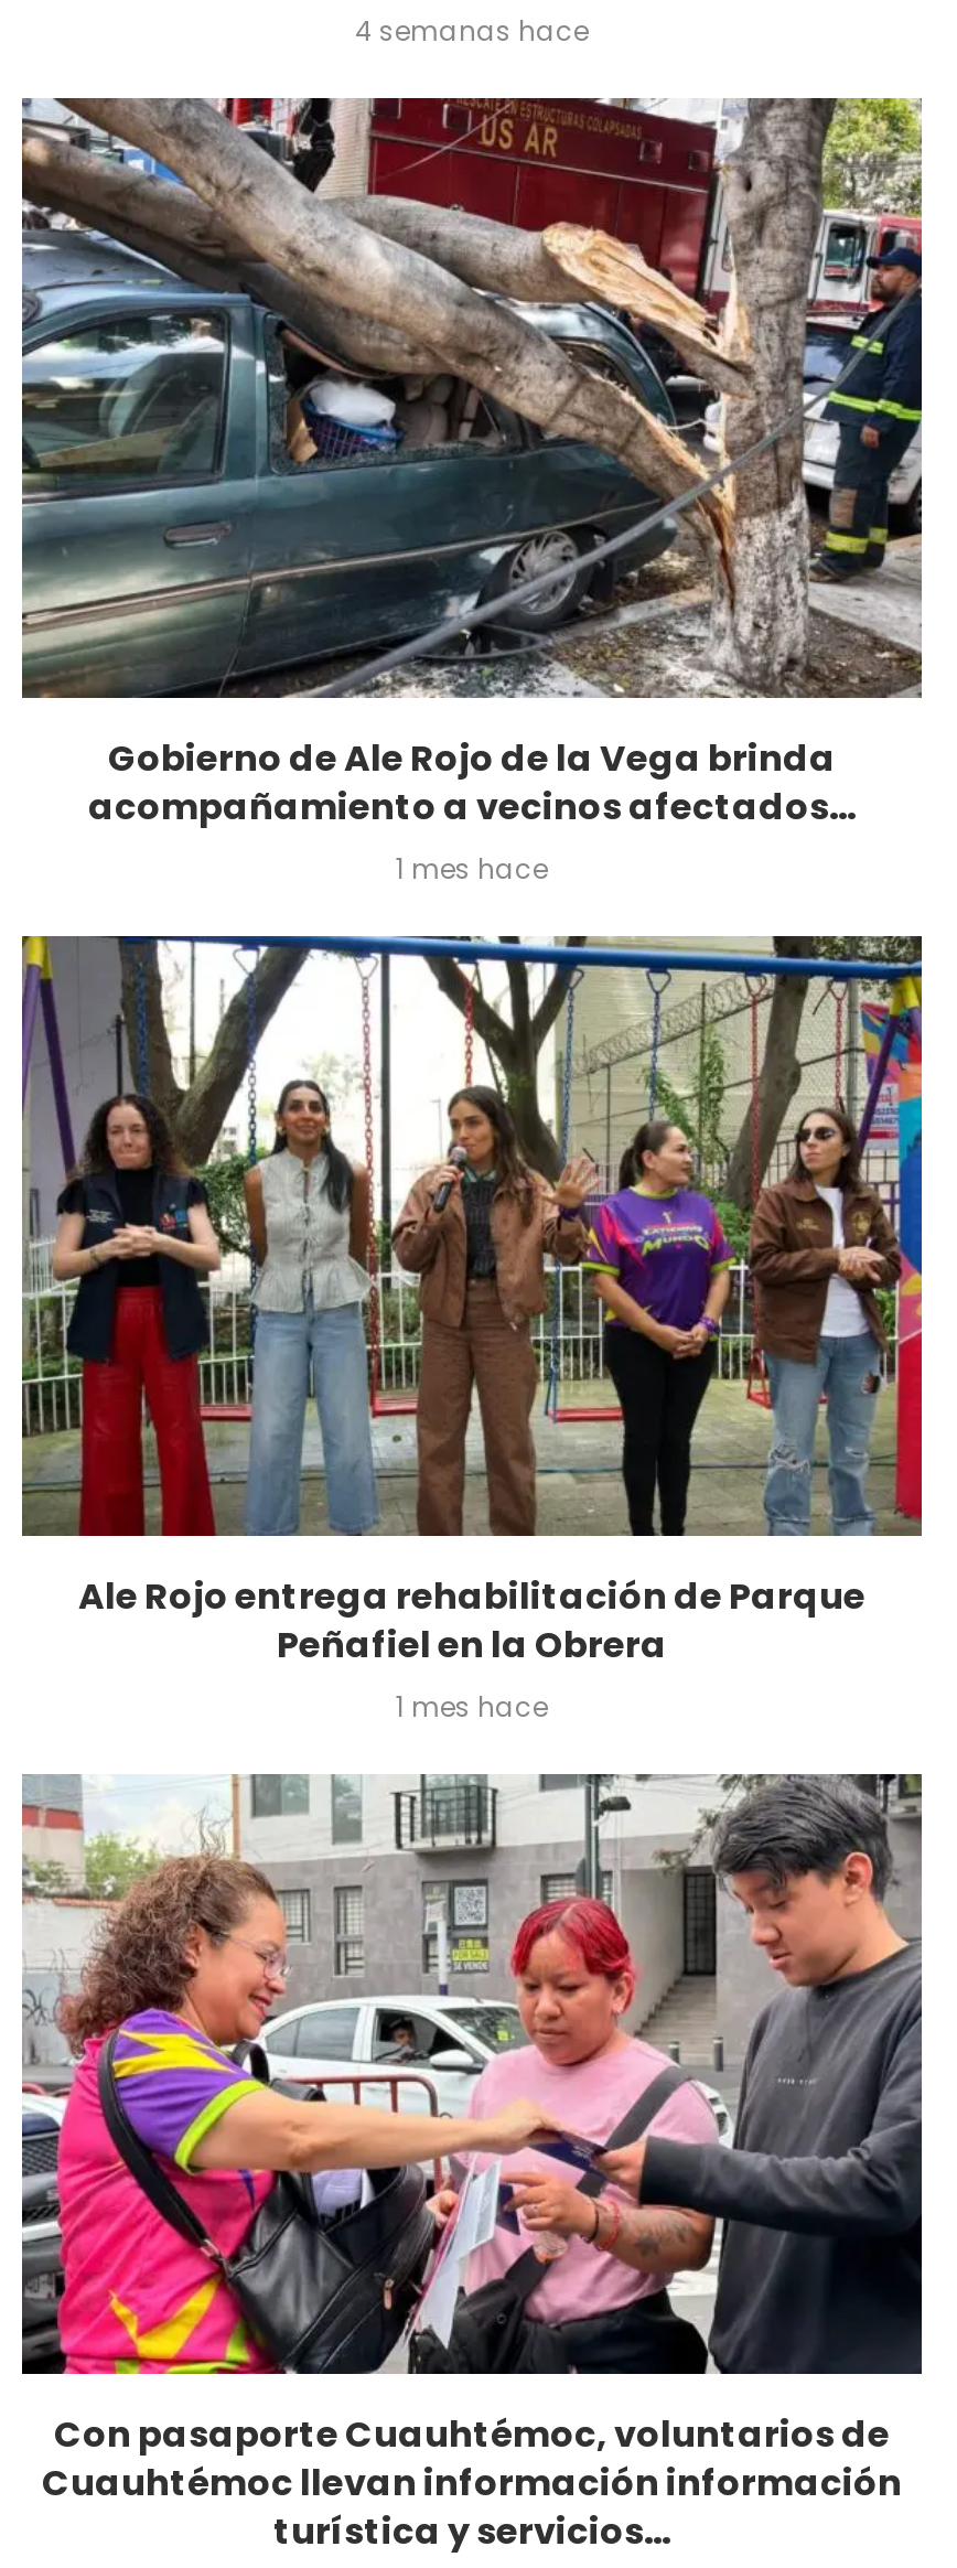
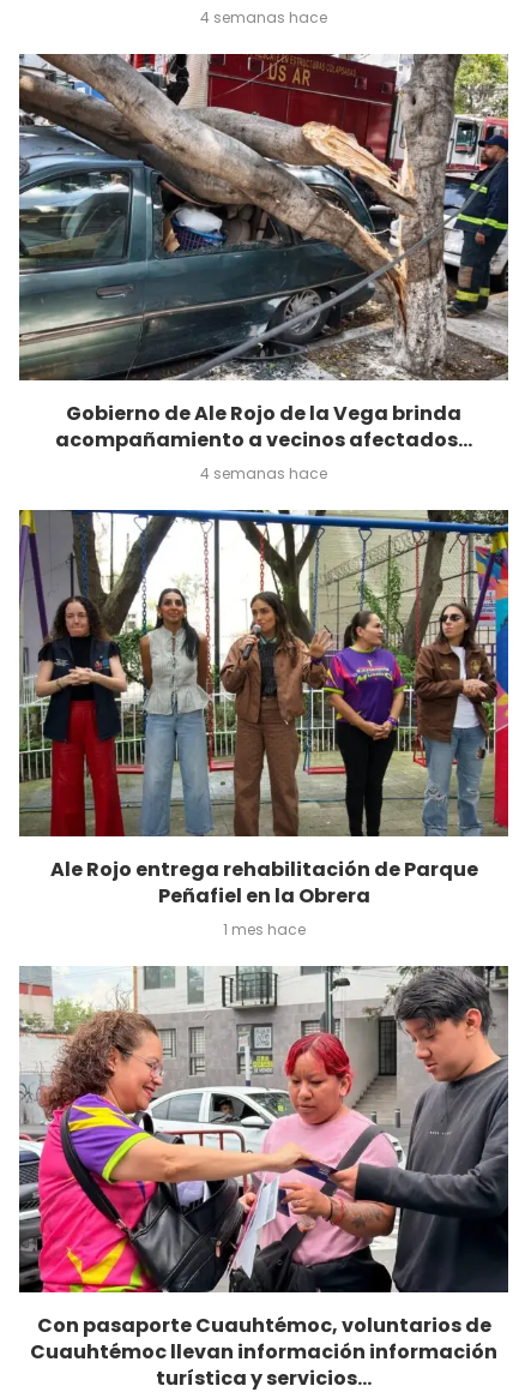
[396,850,548,888] 1 mes hace -> [200,463,327,484] 4 semanas hace

